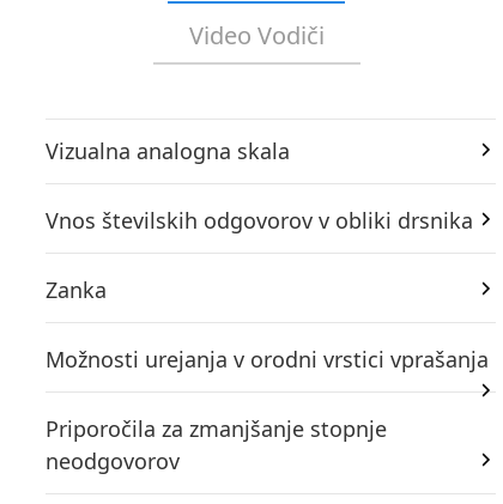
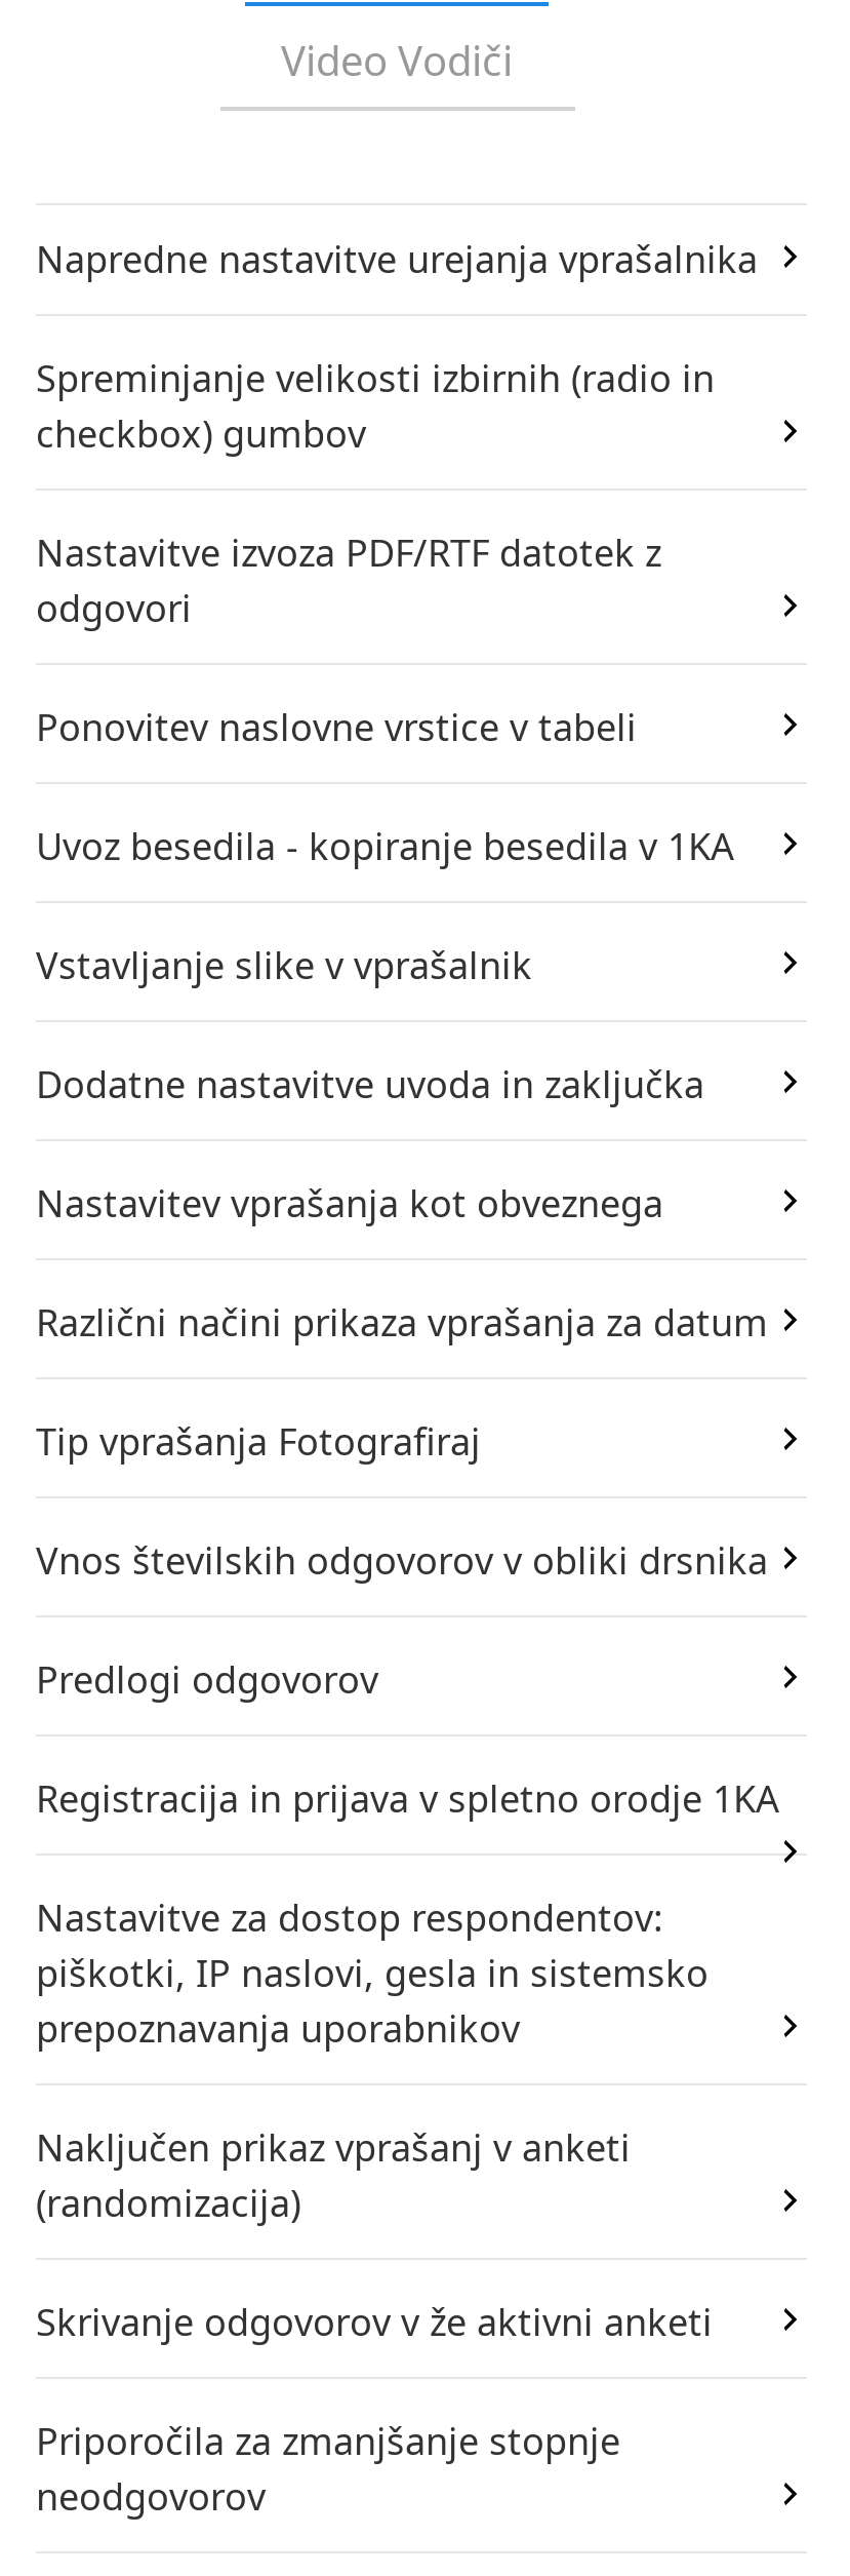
[46,136,290,165] Vizualna analogna skala -> [36,234,768,1466] Napredne nastavitve urejanja vprašalnika | Spreminjanje velikosti izbirnih (radio in | checkbox) gumbov | Nastavitve izvoza PDF/RTF datotek z | odgovori | Ponovitev naslovne vrstice v tabeli | Uvoz besedila - kopiranje besedila v 1KA | Vstavljanje slike v vprašalnik | Dodatne nastavitve uvoda in zaključka | Nastavitev vprašanja kot obveznega | Različni načini prikaza vprašanja za datum | Tip vprašanja Fotografiraj
[46,275,489,374] Zanka | Možnosti urejanja v orodni vrstici vprašanja -> [36,1654,780,2346] Predlogi odgovorov | Registracija in prijava v spletno orodje 1KA | Nastavitve za dostop respondentov: | piškotki, IP naslovi, gesla in sistemsko | prepoznavanja uporabnikov | Naključen prikaz vprašanj v anketi | (randomizacija) | Skrivanje odgovorov v že aktivni anketi

